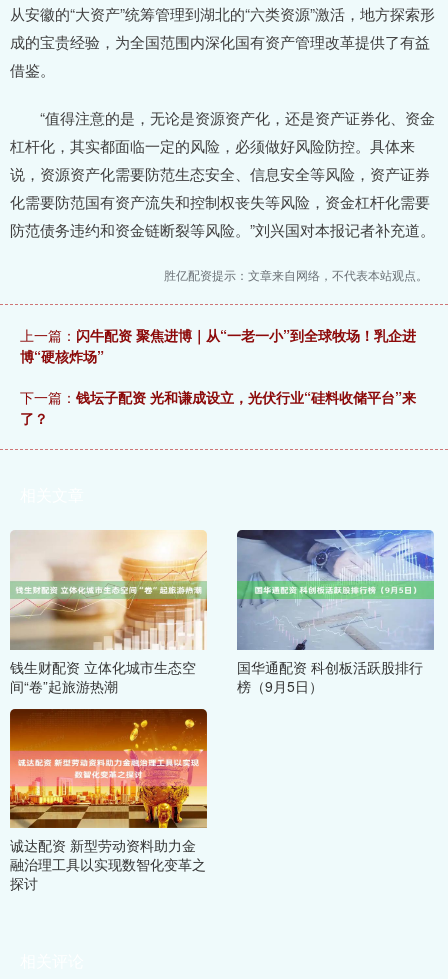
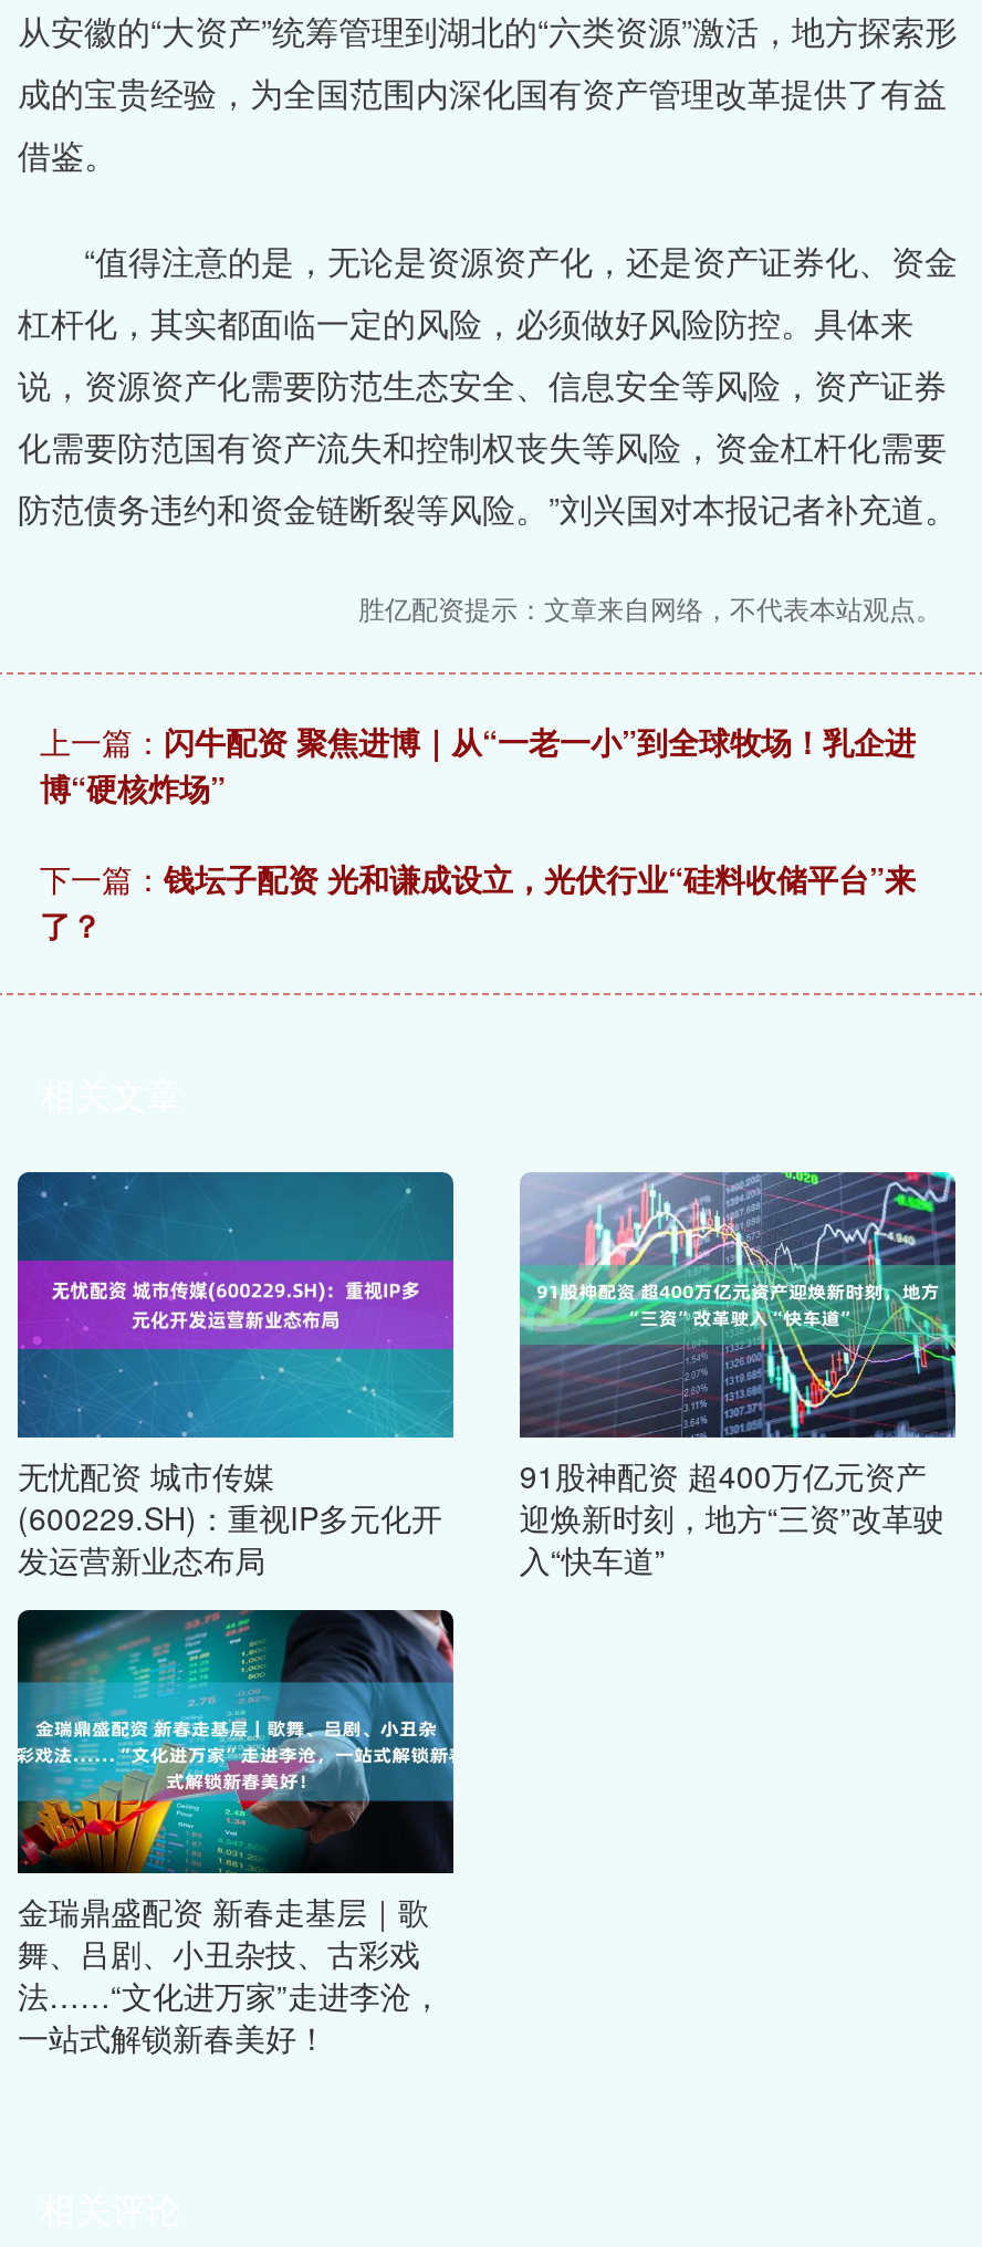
[10,530,208,696] [image] | 钱生财配资 立体化城市生态空 | 间“卷”起旅游热潮 -> [15,1170,456,1581] [image] | 无忧配资 城市传媒 | (600229.SH)：重视IP多元化开 | 发运营新业态布局
[237,529,434,611] [image] -> [520,1170,958,1435] [image]
[237,657,423,696] 国华通配资 科创板活跃股排行 | 榜（9月5日） -> [520,1453,944,1581] 91股神配资 超400万亿元资产 | 迎焕新时刻，地方“三资”改革驶 | 入“快车道”
[9,708,208,893] [image] | 诚达配资 新型劳动资料助力金 | 融治理工具以实现数智化变革之 | 探讨 -> [15,1608,456,2059] [image] | 金瑞鼎盛配资 新春走基层｜歌 | 舞、吕剧、小丑杂技、古彩戏 | 法……“文化进万家”走进李沧， | 一站式解锁新春美好！

